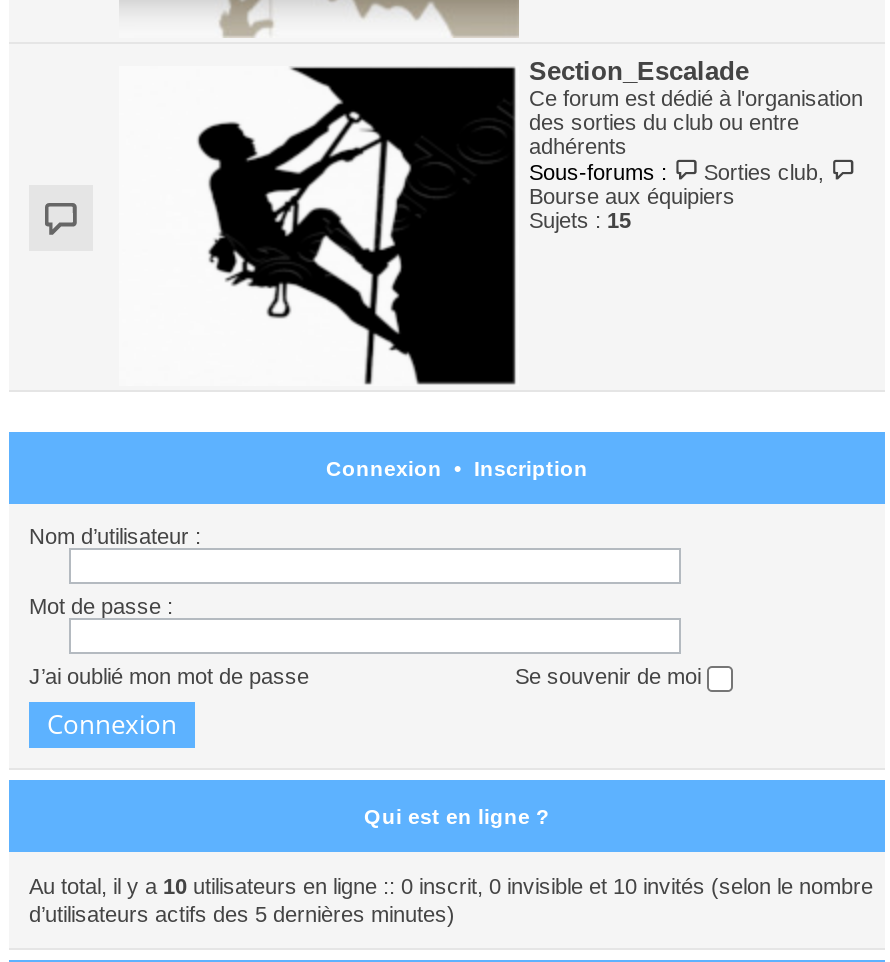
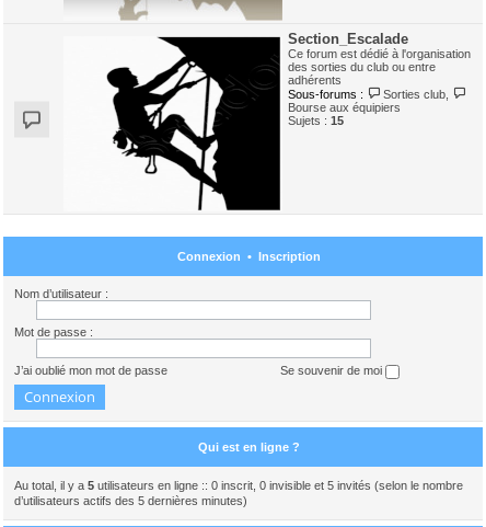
[29,873,873,897] Au total, il y a 10 utilisateurs en ligne :: 0 inscrit, 0 invisible et 10 invités (selon le nombre -> [14,478,463,492] Au total, il y a 5 utilisateurs en ligne :: 0 inscrit, 0 invisible et 5 invités (selon le nombre

